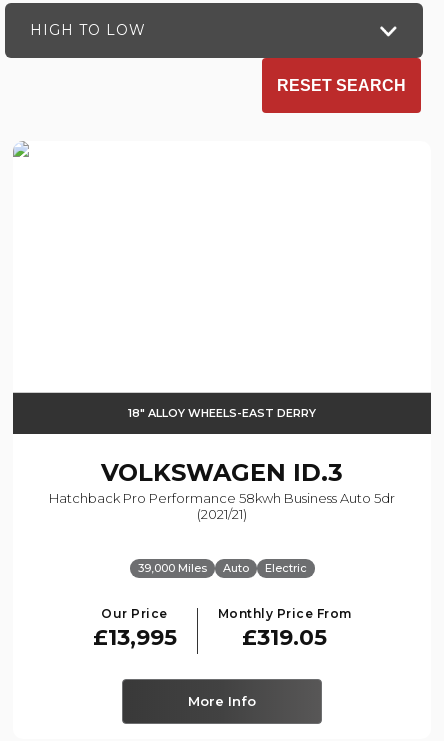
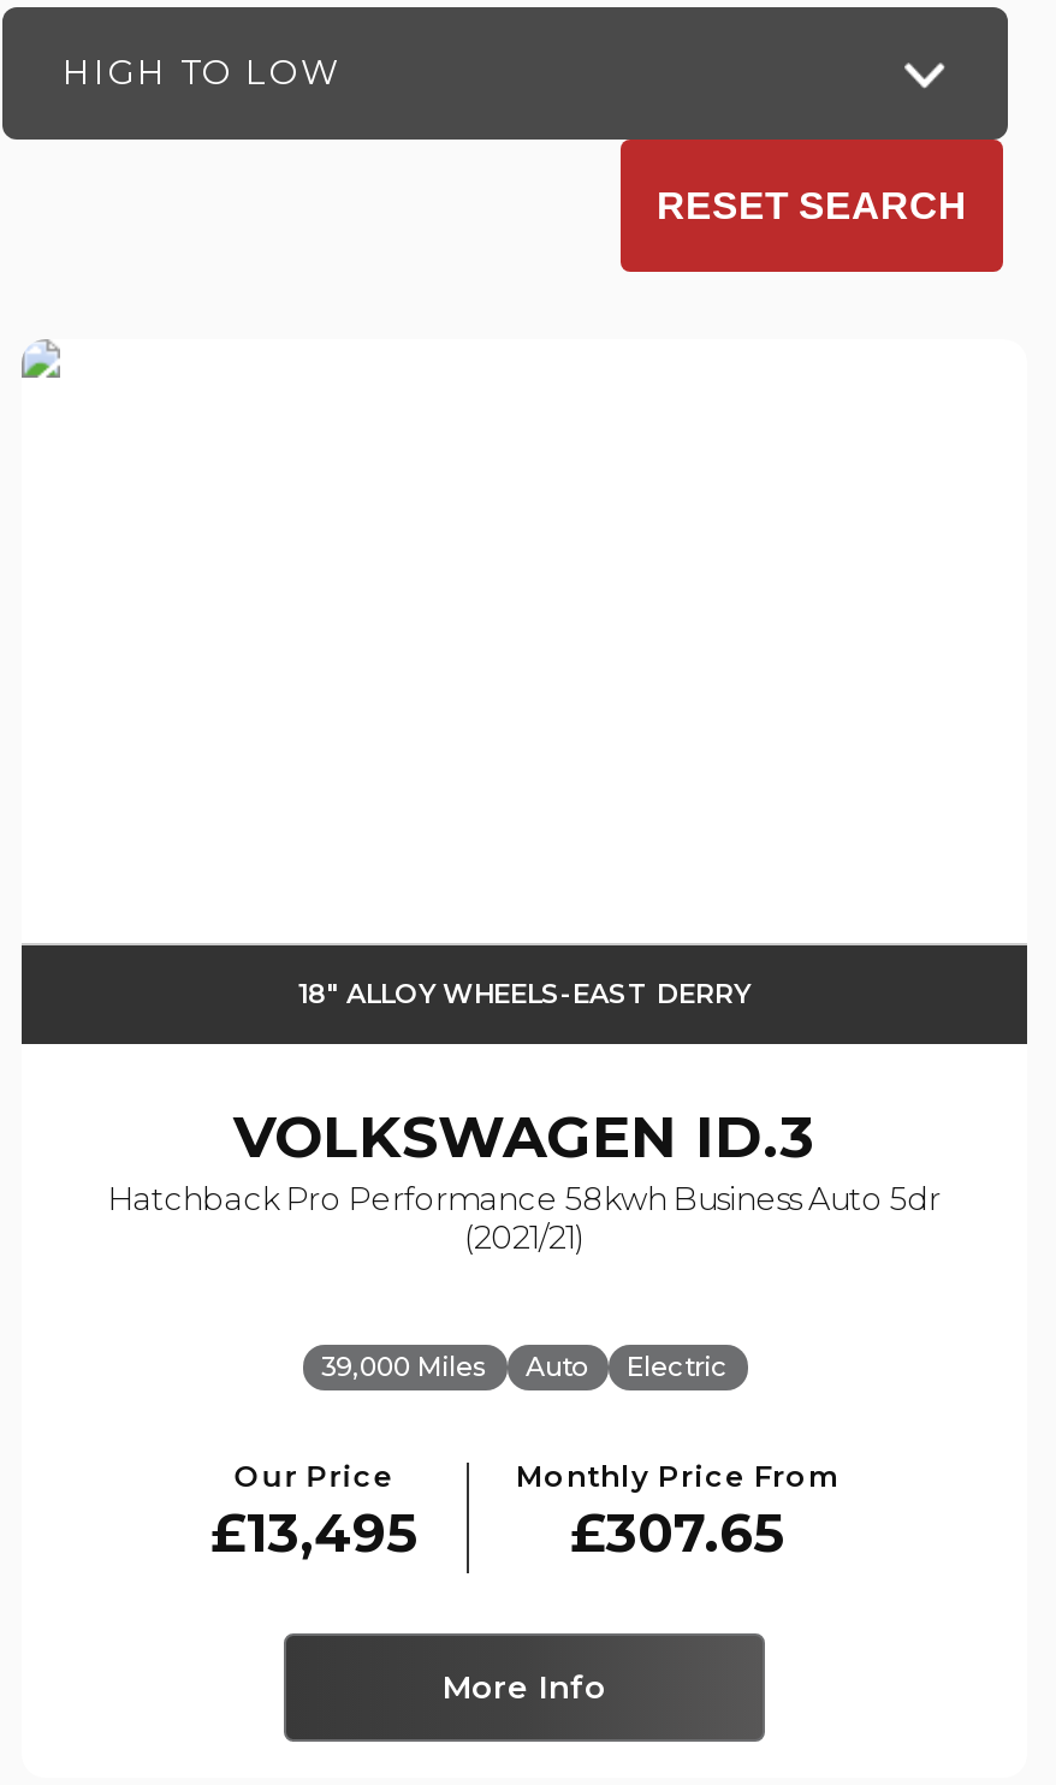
[92,624,176,651] £13,995 -> [210,1500,417,1565] £13,495
[242,624,327,651] £319.05 -> [570,1500,784,1565] £307.65

